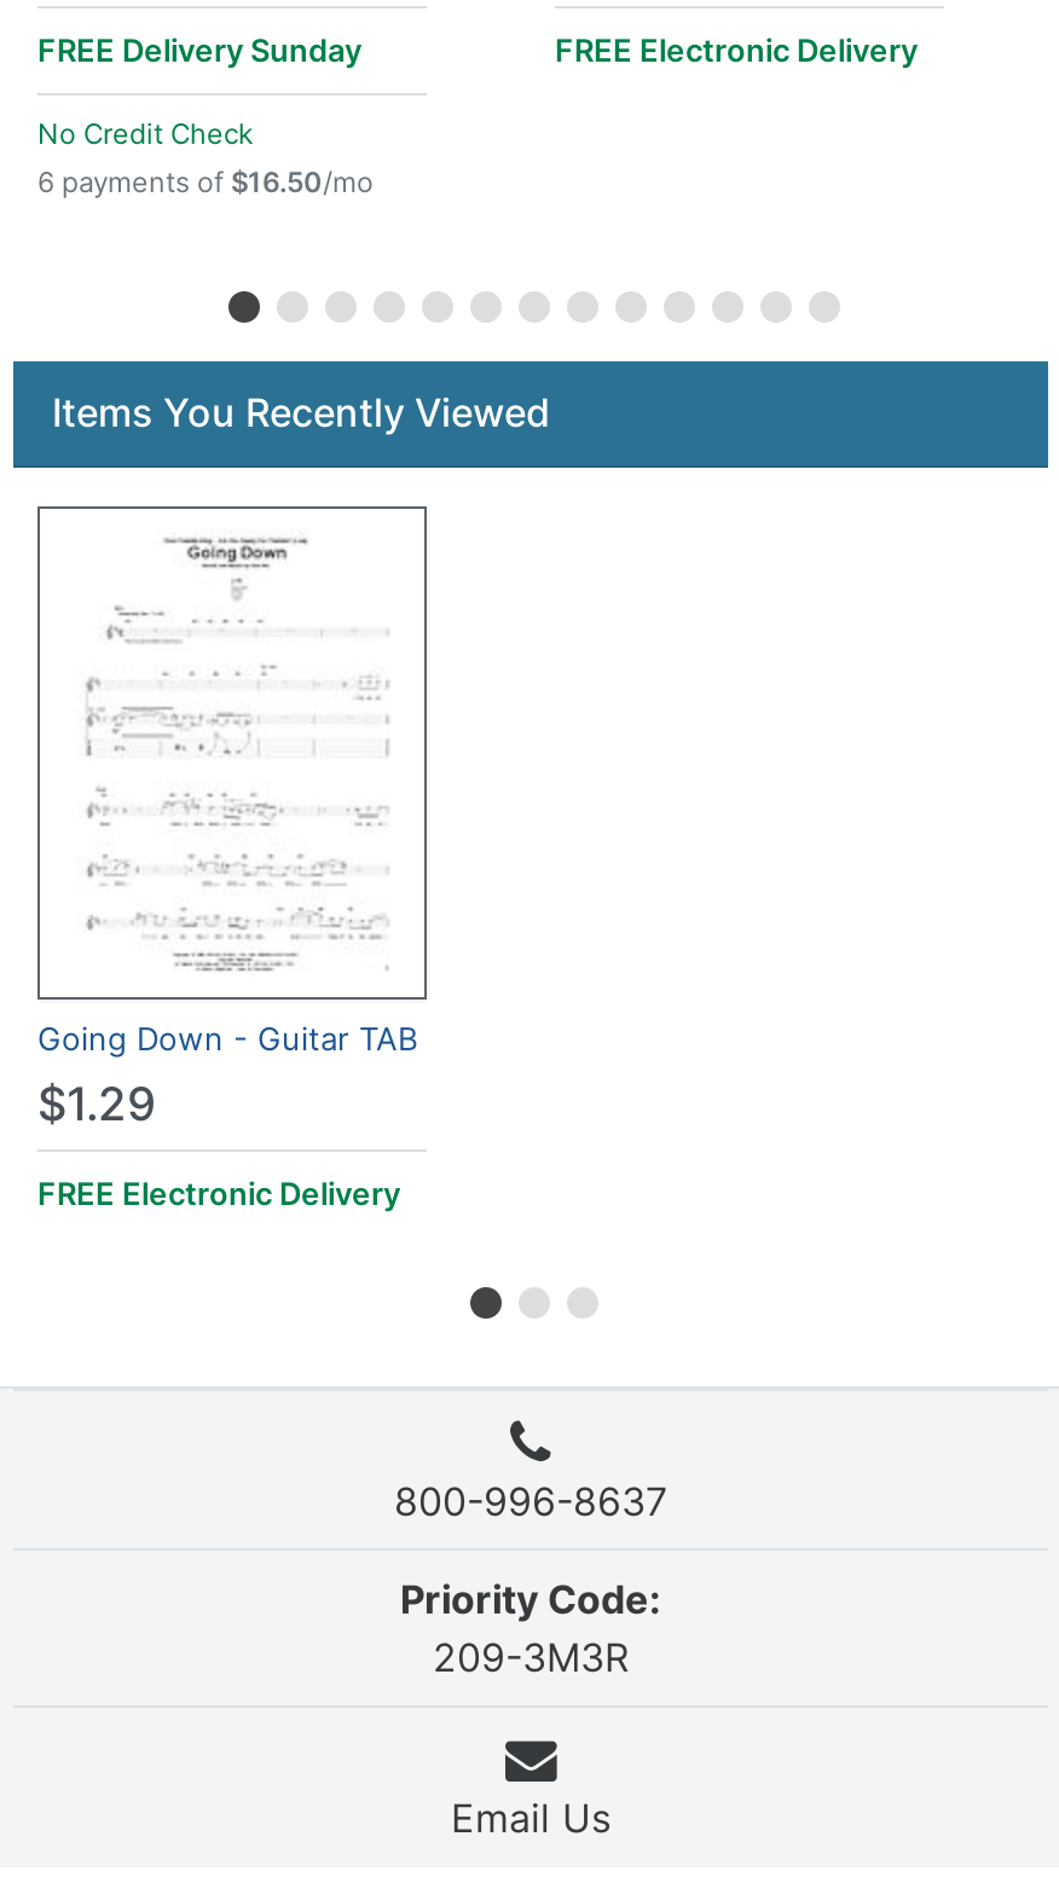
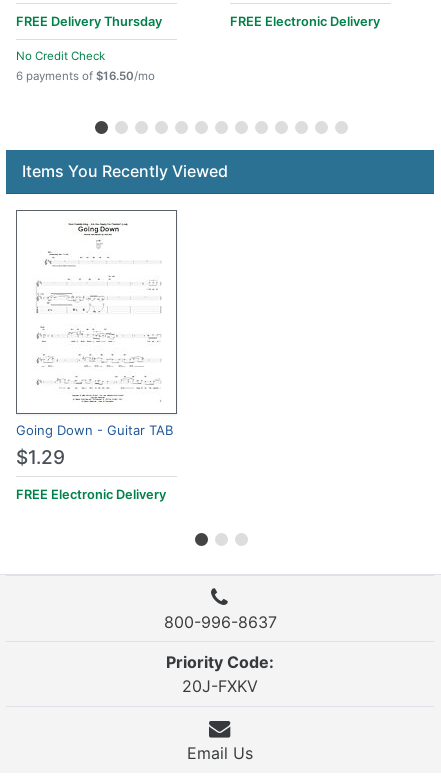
[37,32,361,68] FREE Delivery Sunday -> [16,14,162,29] FREE Delivery Thursday
[433,1634,629,1682] 209-3M3R -> [182,676,258,696] 20J-FXKV

